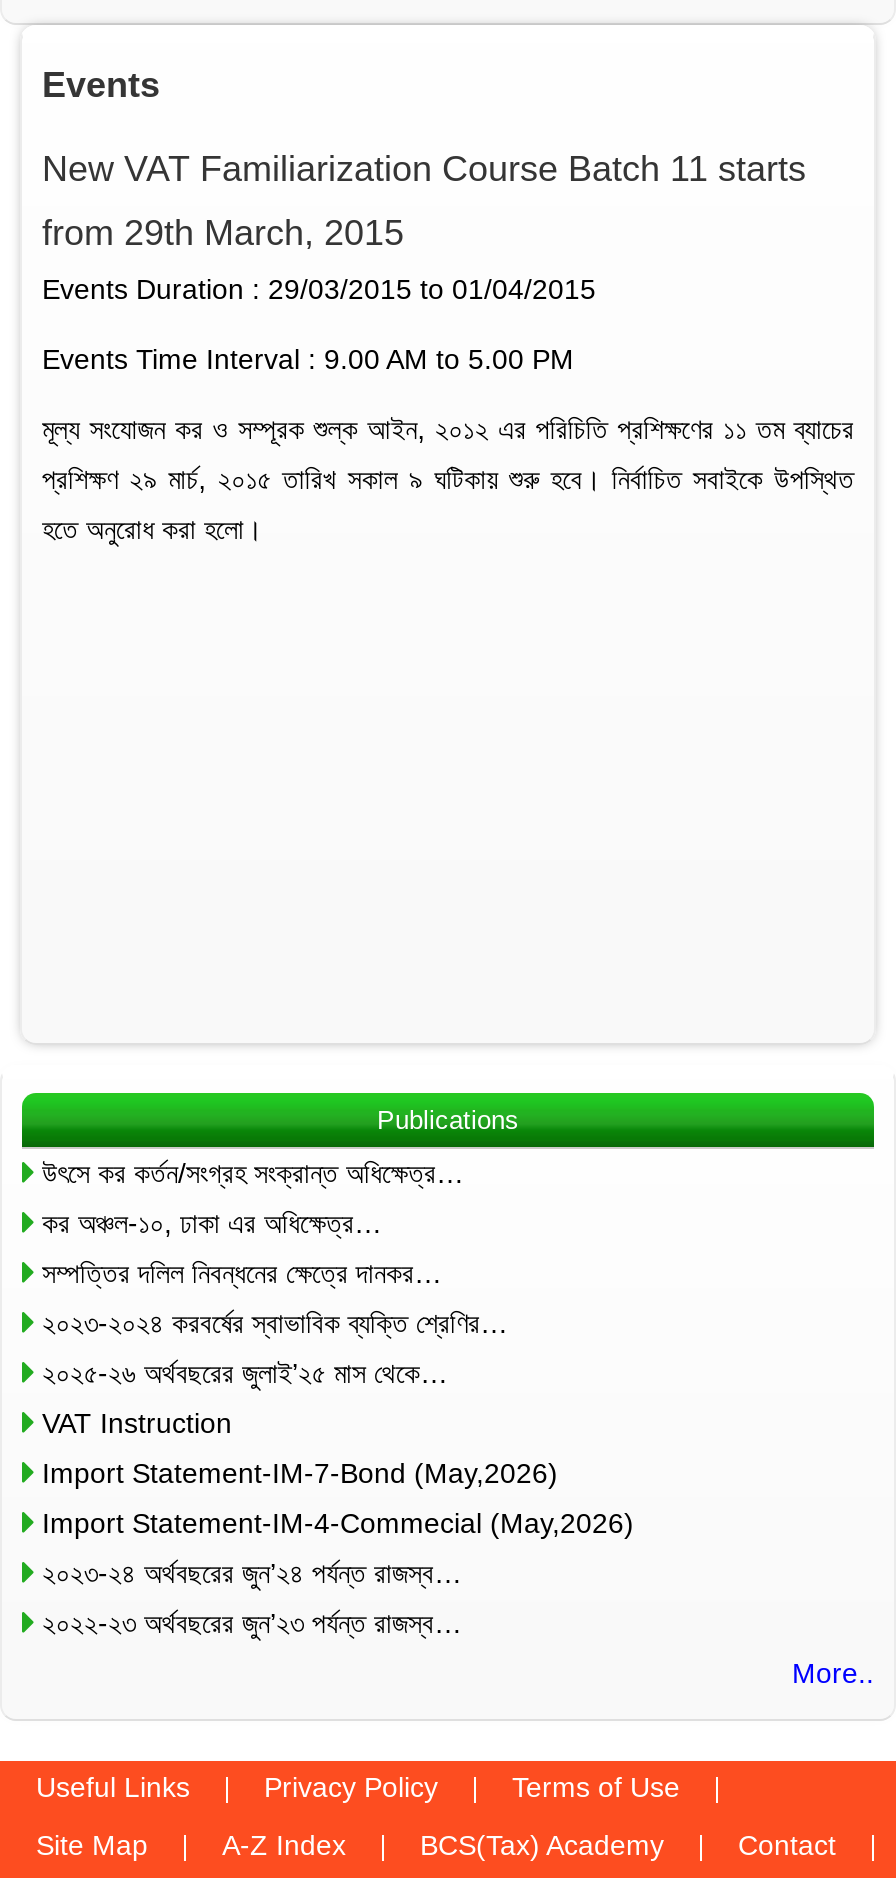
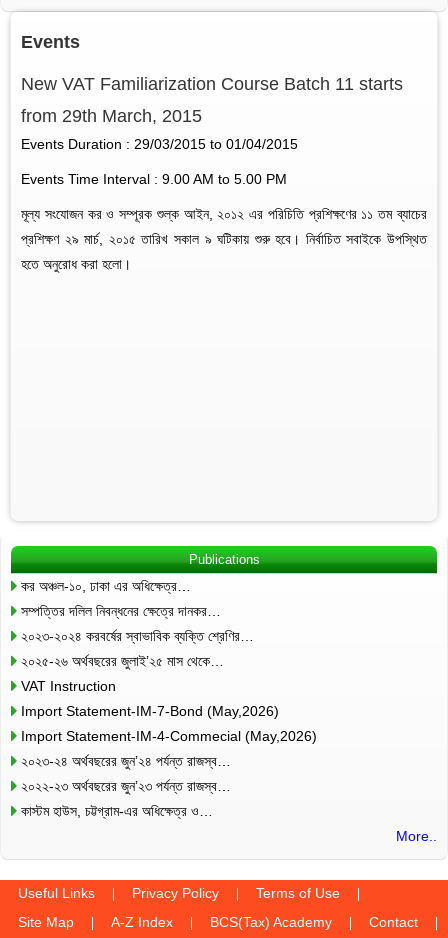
[42,1156,464,1188] উৎসে কর কর্তন/সংগ্রহ সংক্রান্ত অধিক্ষেত্র… -> none
moved [42,1206,634,1638] -> [21,578,317,794]: কর অঞ্চল-১০, ঢাকা এর অধিক্ষেত্র… | সম্পত্তির দলিল নিবন্ধনের ক্ষেত্রে দানকর… | ২০২৩-২০২৪ করবর্ষের স্বাভাবিক ব্যক্তি শ্রেণির… | ... | ২০২৩-২৪ অর্থবছরের জুন’২৪ পর্যন্ত রাজস্ব… | ২০২২-২৩ অর্থবছরের জুন’২৩ পর্যন্ত রাজস্ব…
none -> [21,803,213,819] কাস্টম হাউস, চট্টগ্রাম-এর অধিক্ষেত্র ও…

